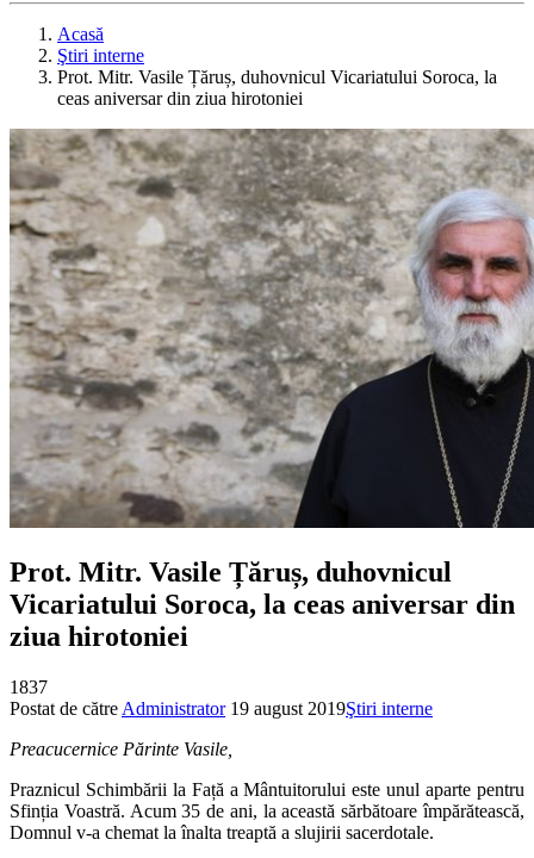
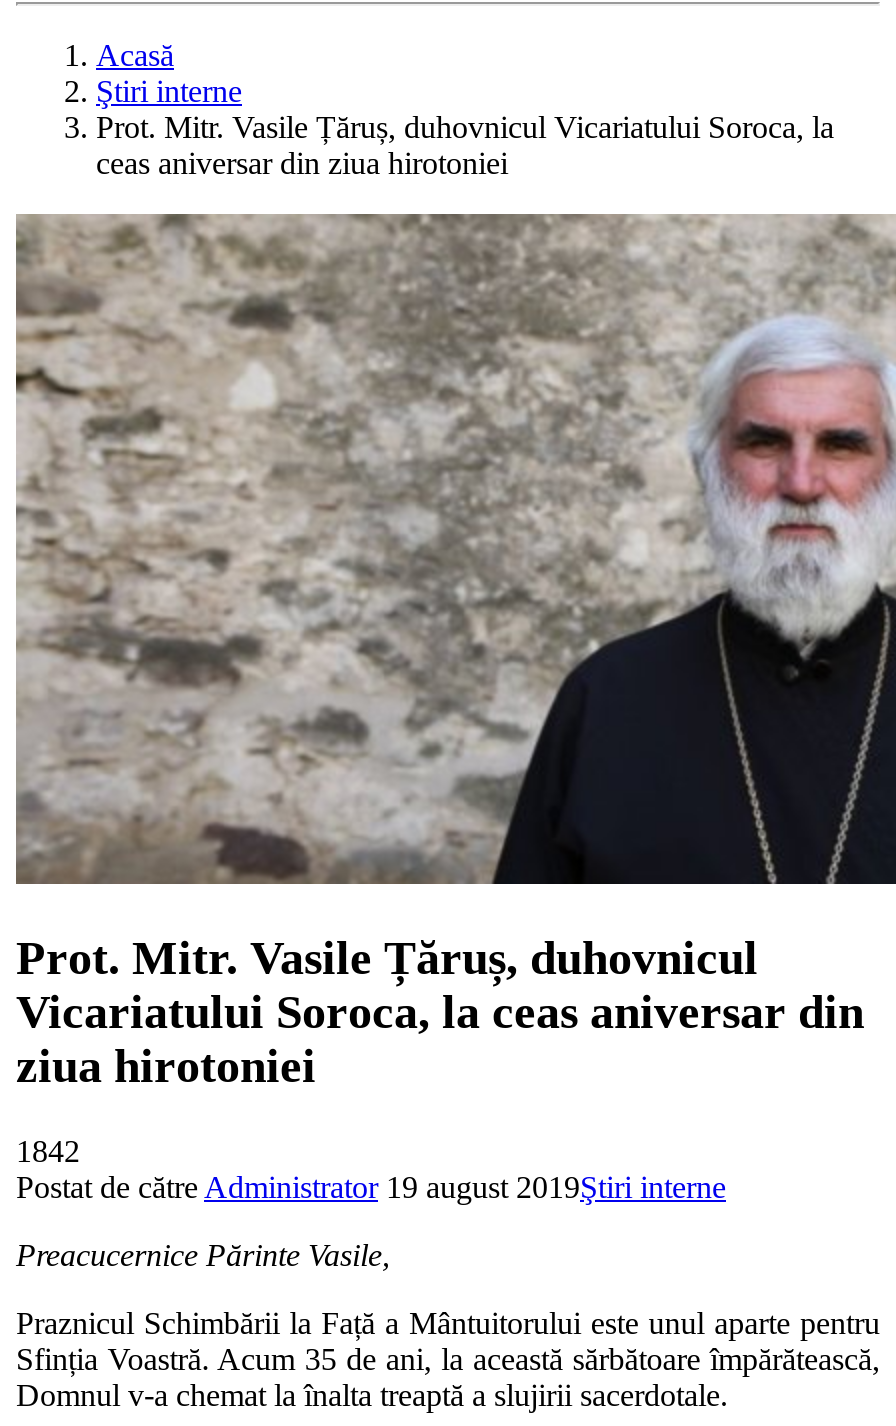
[10,677,48,697] 1837 -> [16,1134,80,1168] 1842

